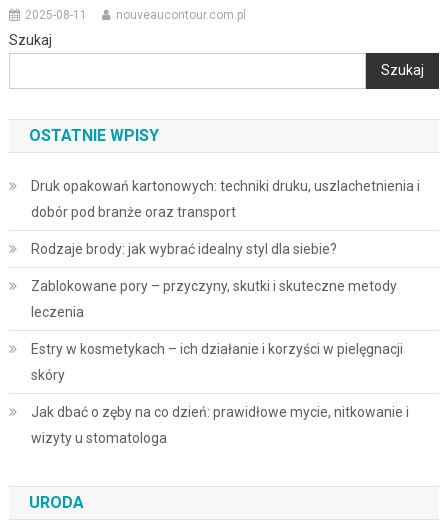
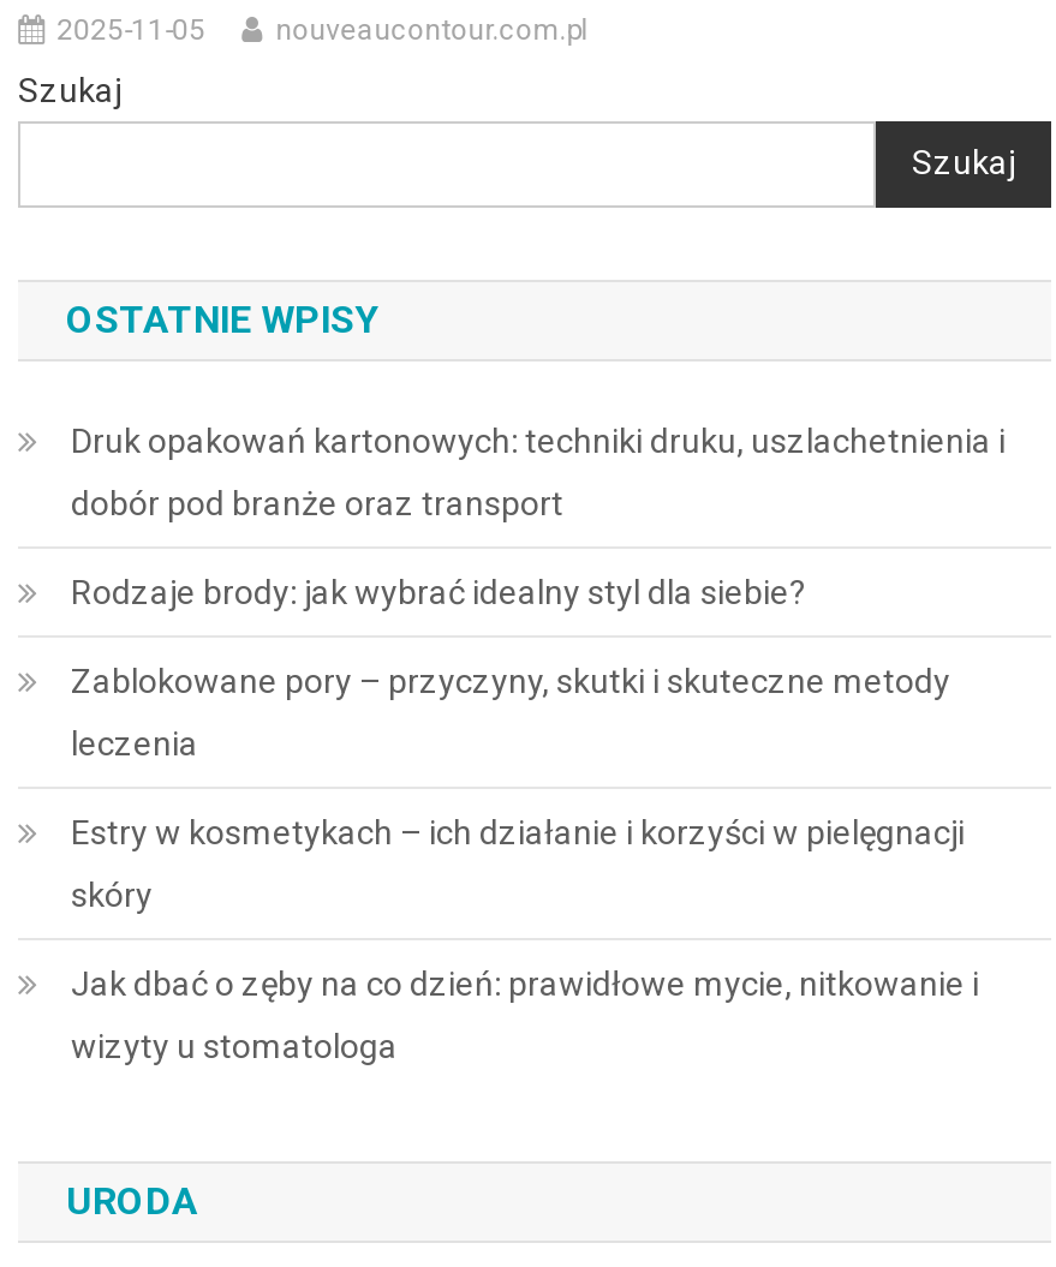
[25,8,87,22] 2025-08-11 -> [57,13,206,47] 2025-11-05

